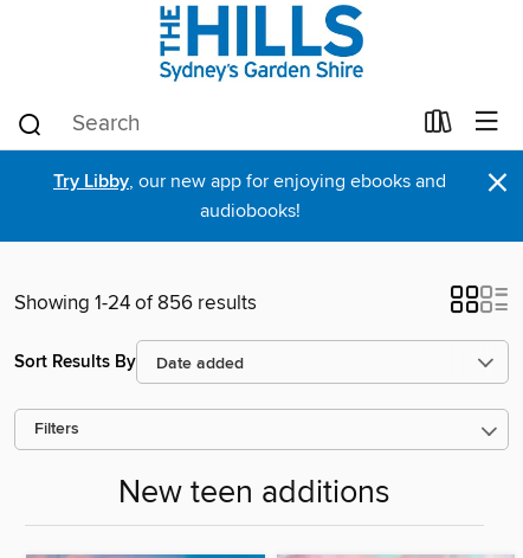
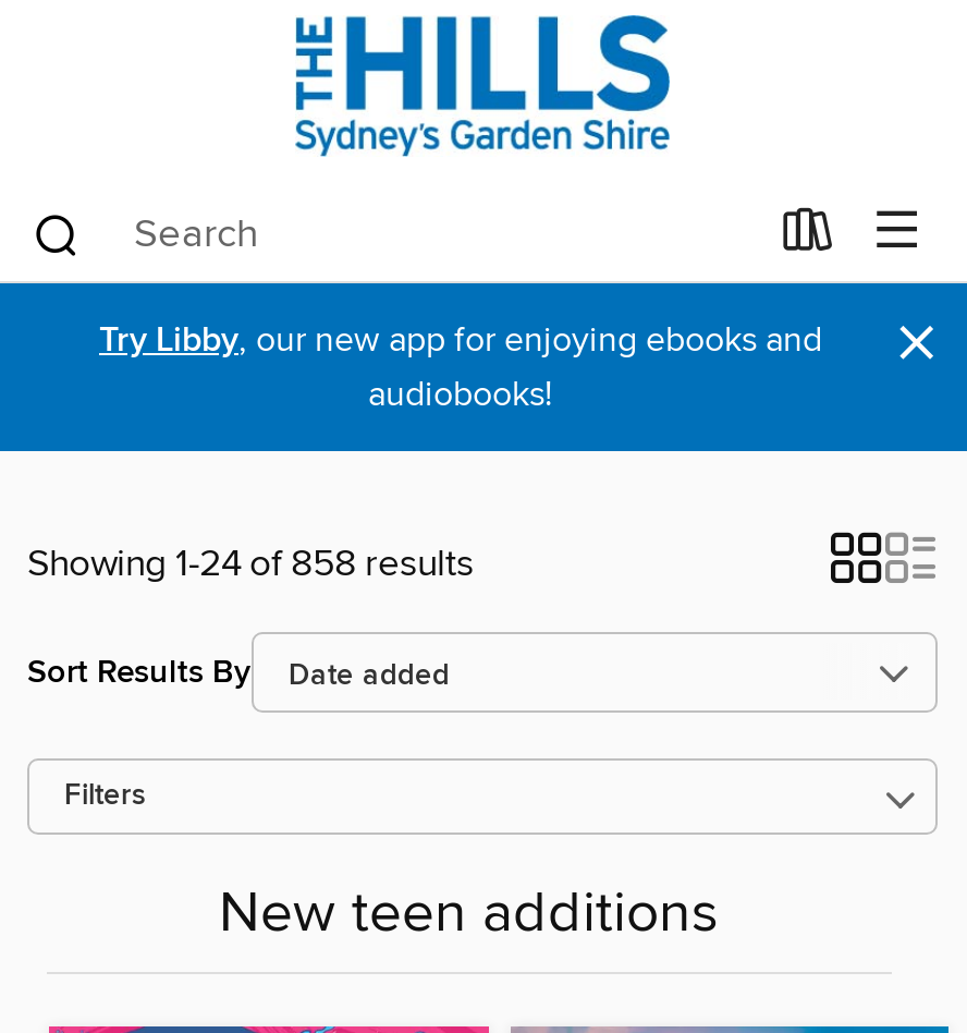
[14,290,257,316] Showing 1-24 of 856 results -> [27,540,474,588] Showing 1-24 of 858 results

